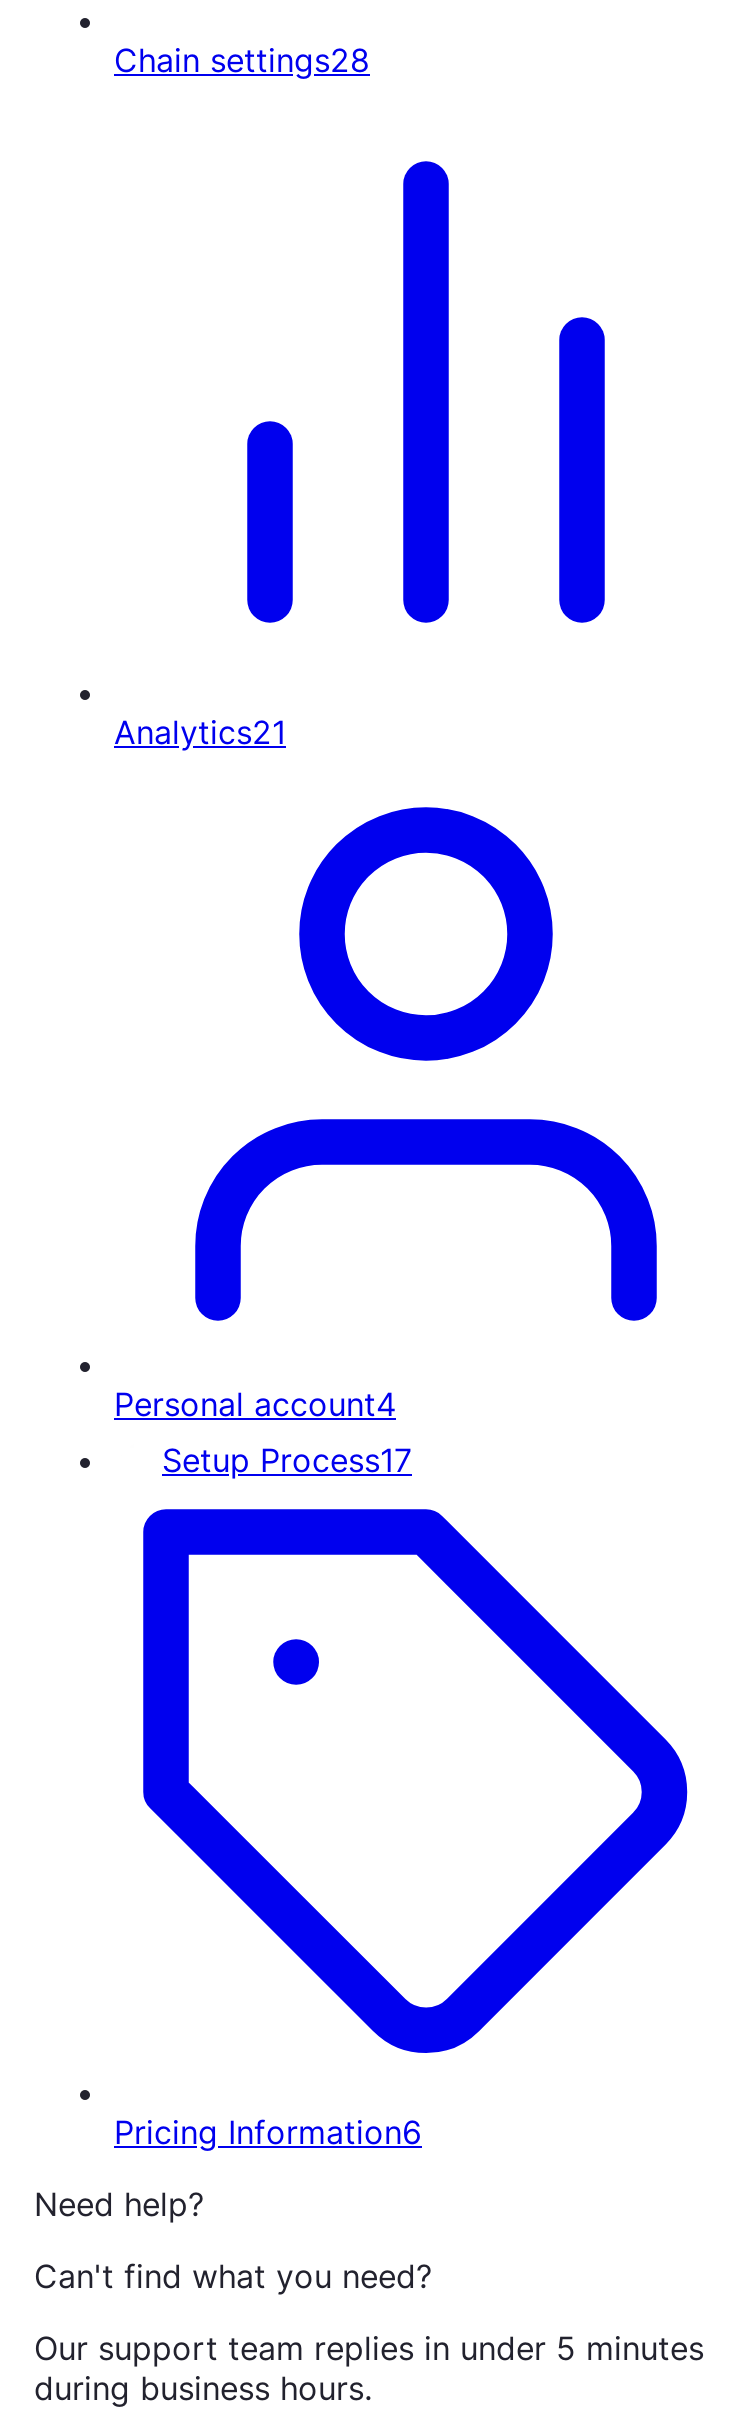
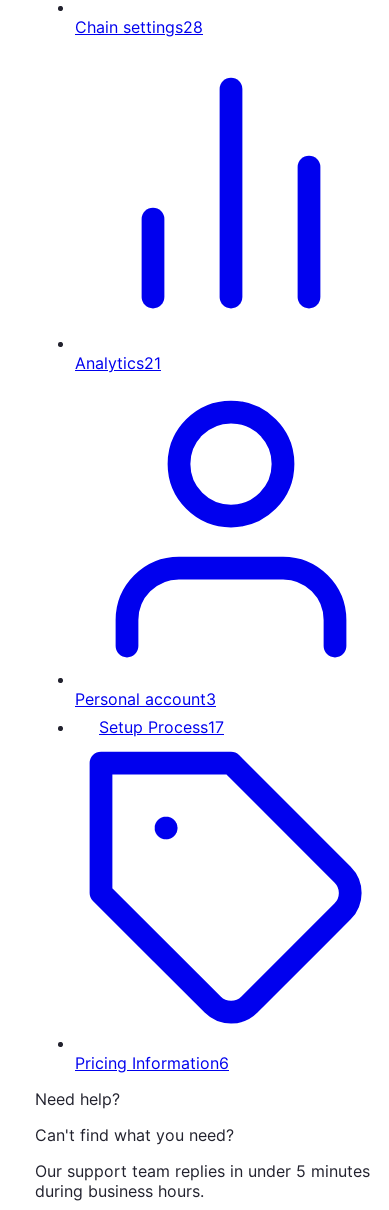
[114,1384,396,1424] Personal account4 -> [75,689,216,709] Personal account3

